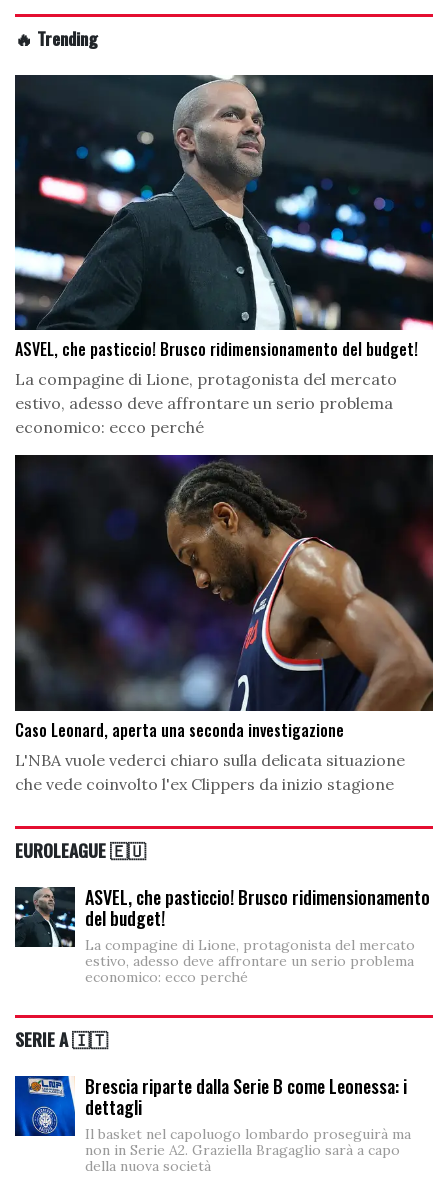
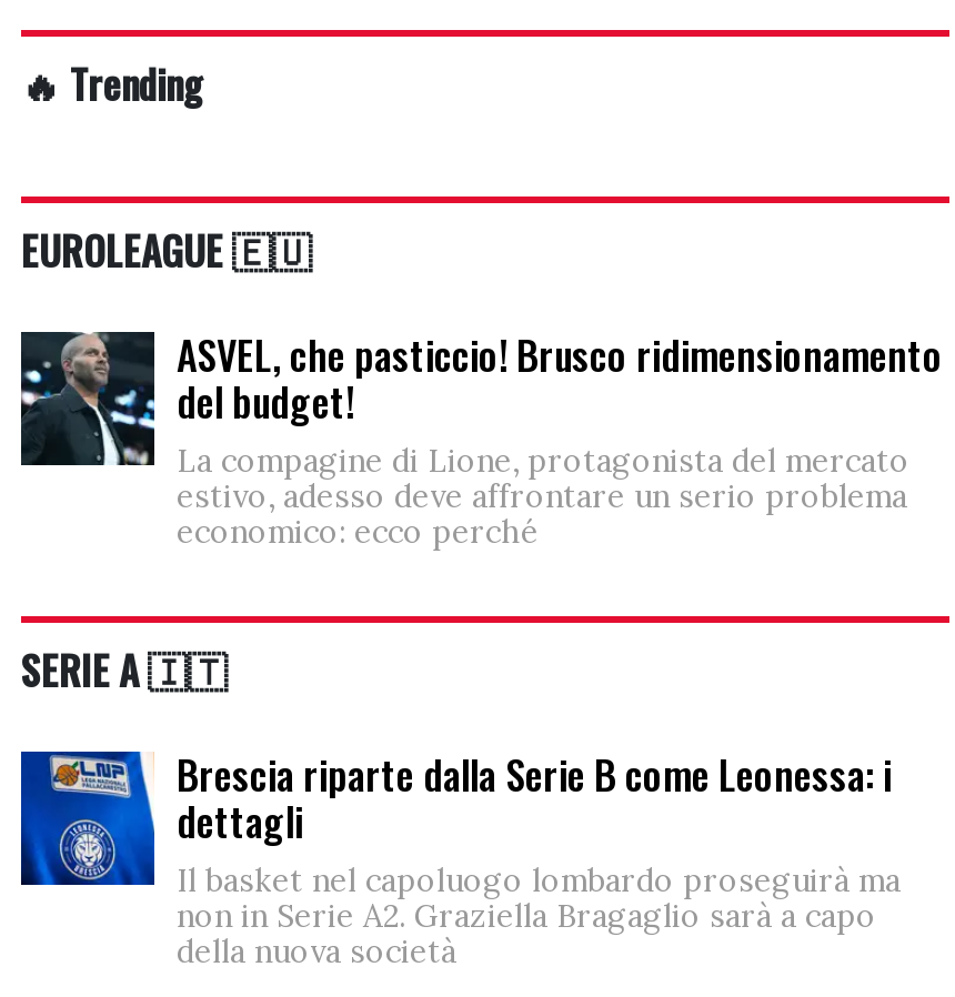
[14,74,434,437] [image] | ASVEL, che pasticcio! Brusco ridimensionamento del budget! | La compagine di Lione, protagonista del mercato | estivo, adesso deve affrontare un serio problema | economico: ecco perché -> none
[14,454,434,794] [image] | Caso Leonard, aperta una seconda investigazione | L'NBA vuole vederci chiaro sulla delicata situazione | che vede coinvolto l'ex Clippers da inizio stagione -> none

